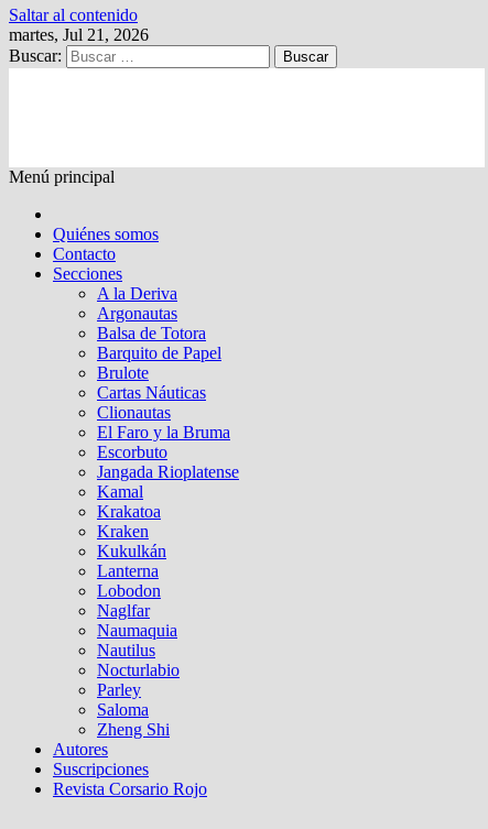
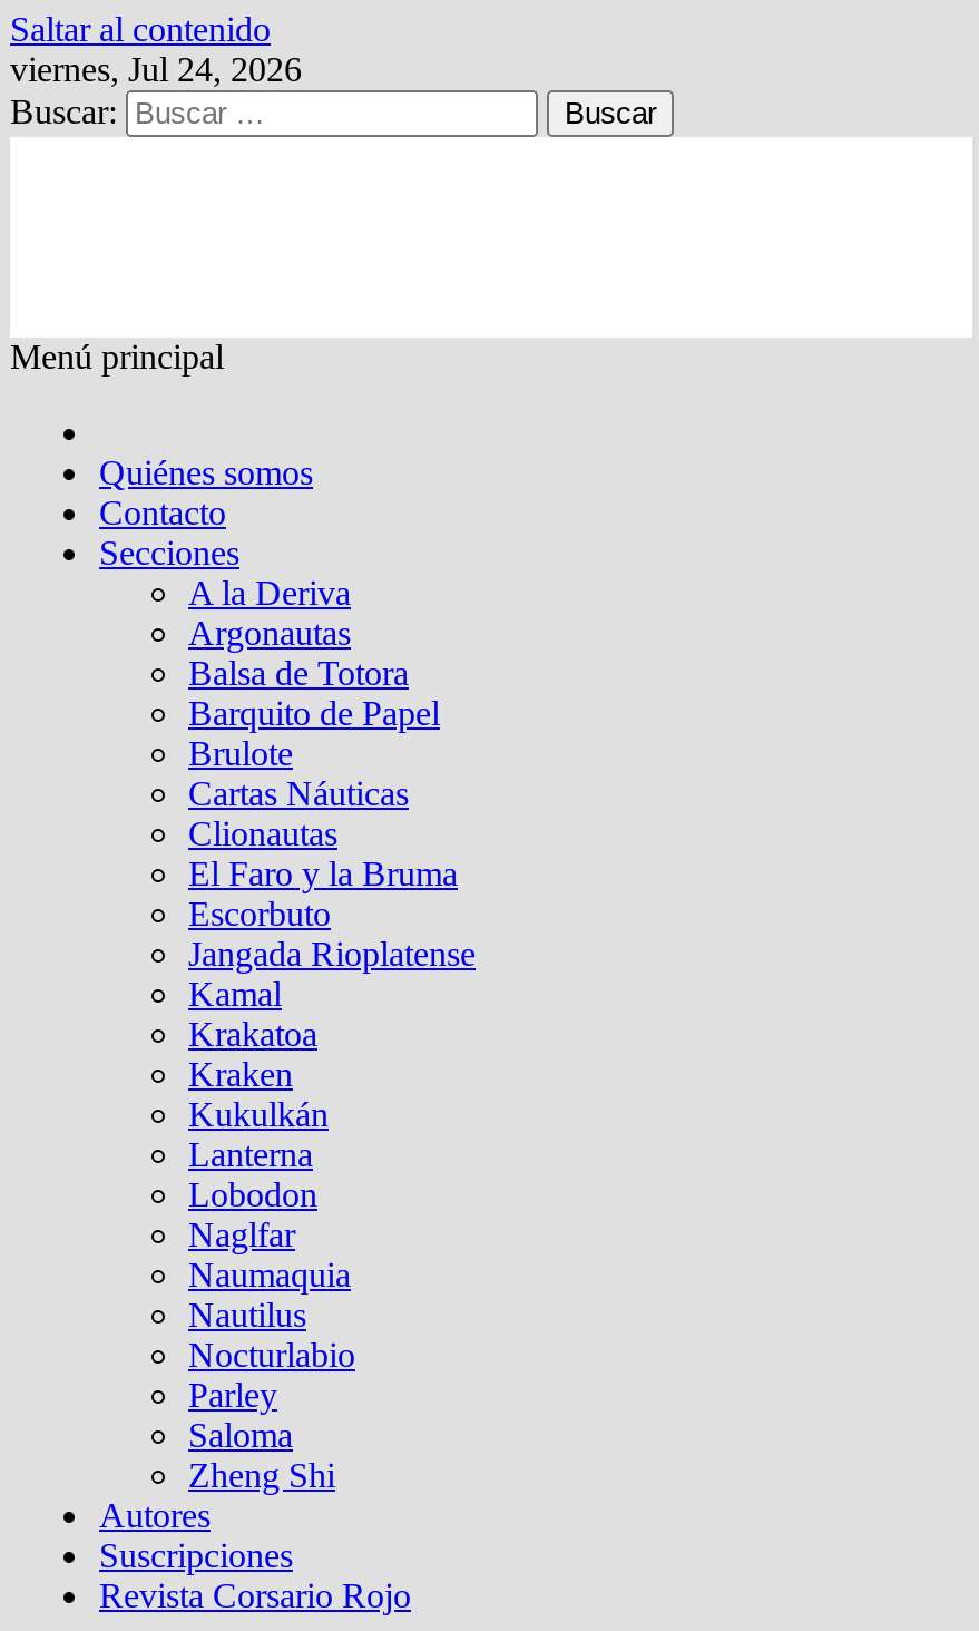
[9,25,149,44] martes, Jul 21, 2026 -> [10,50,302,88] viernes, Jul 24, 2026

